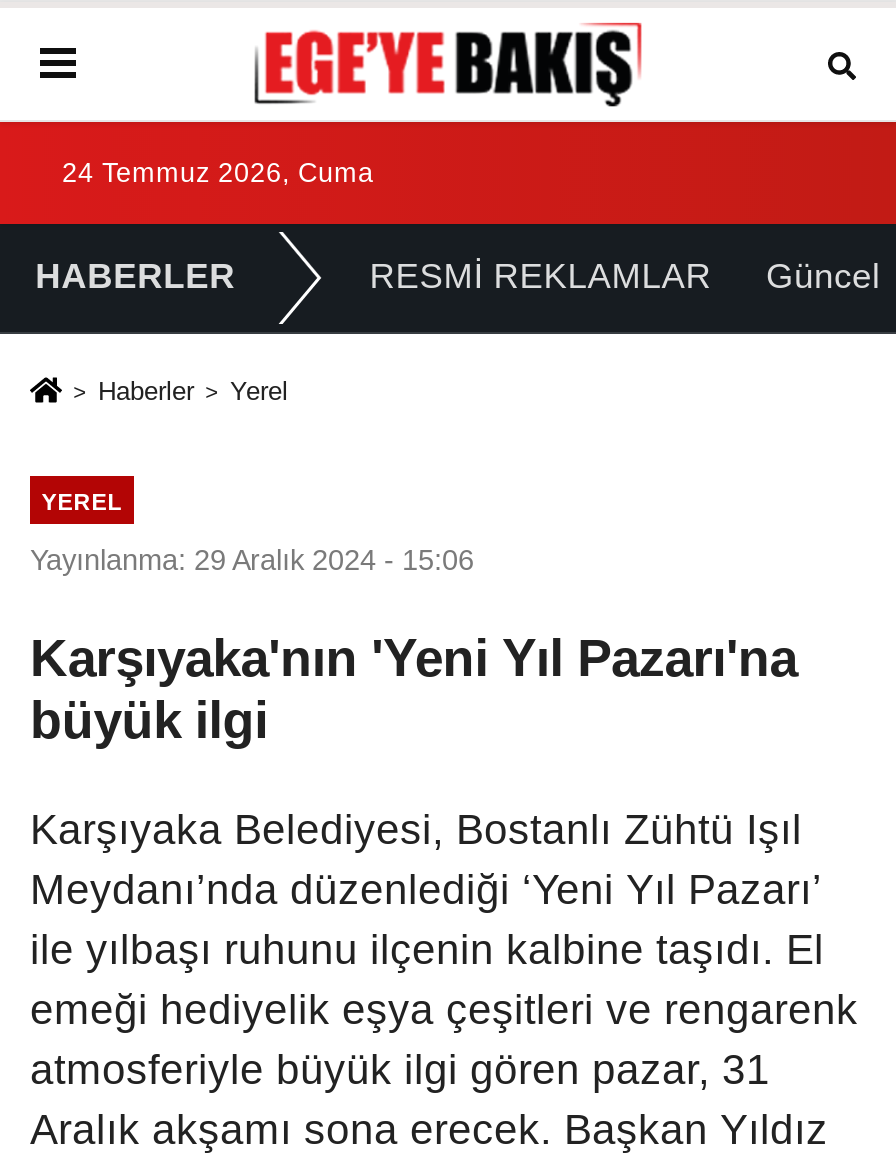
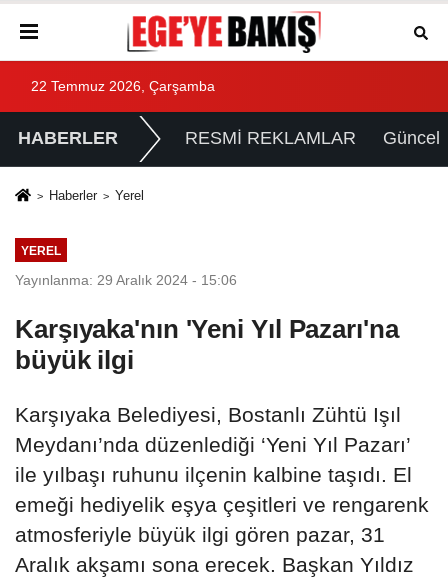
[62,158,374,188] 24 Temmuz 2026, Cuma -> [31,79,215,94] 22 Temmuz 2026, Çarşamba

